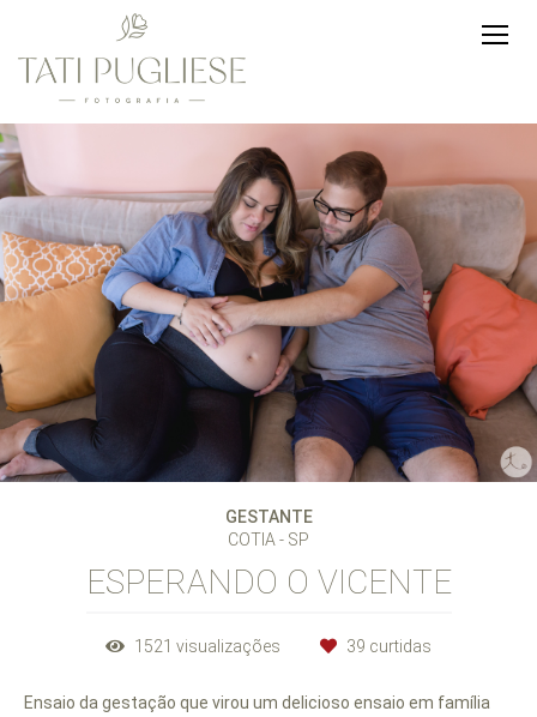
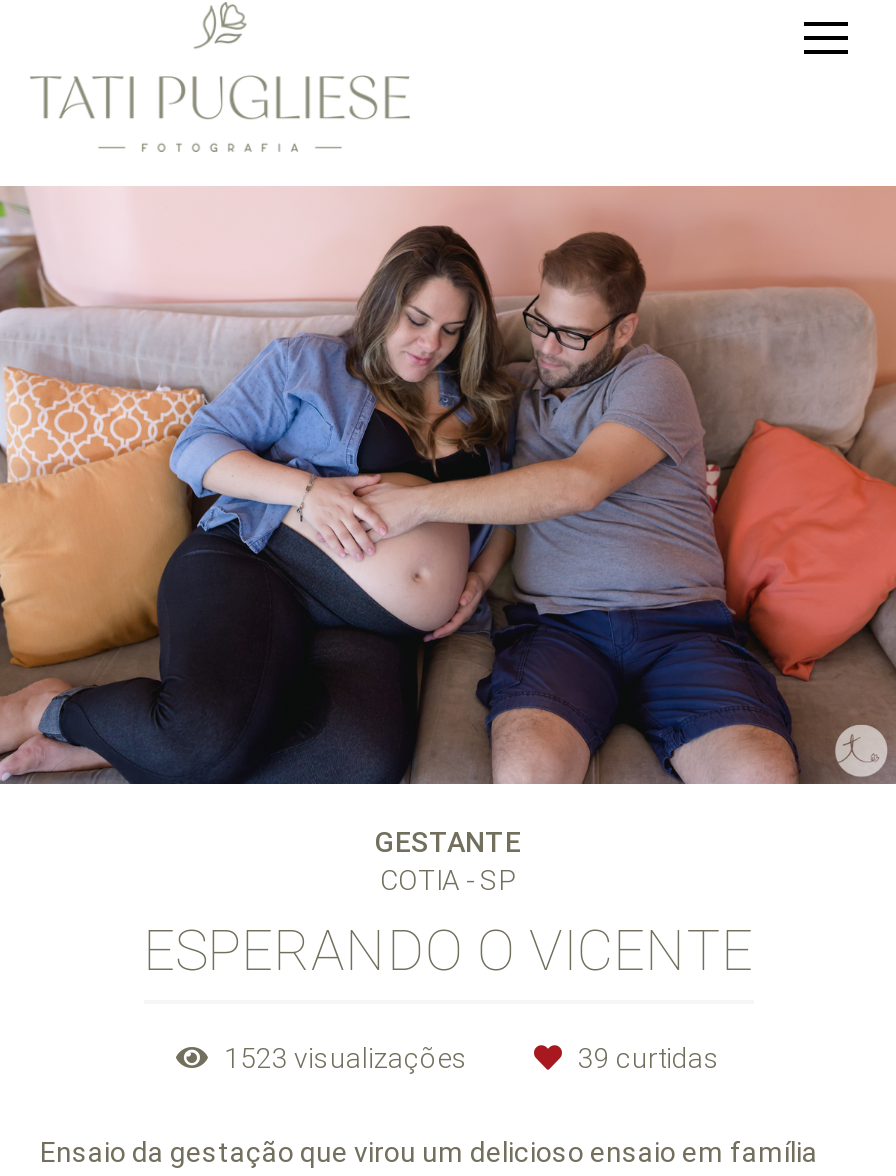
[134,636,284,655] 1521 visualizações -> [224,1041,474,1073] 1523 visualizações

